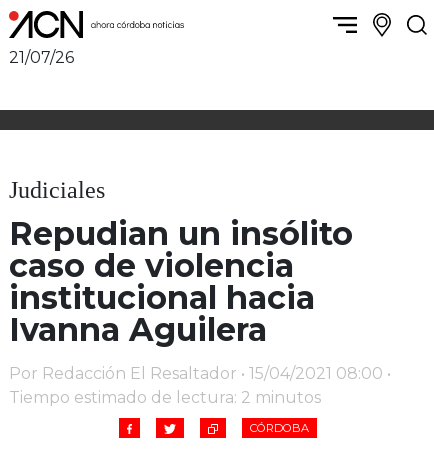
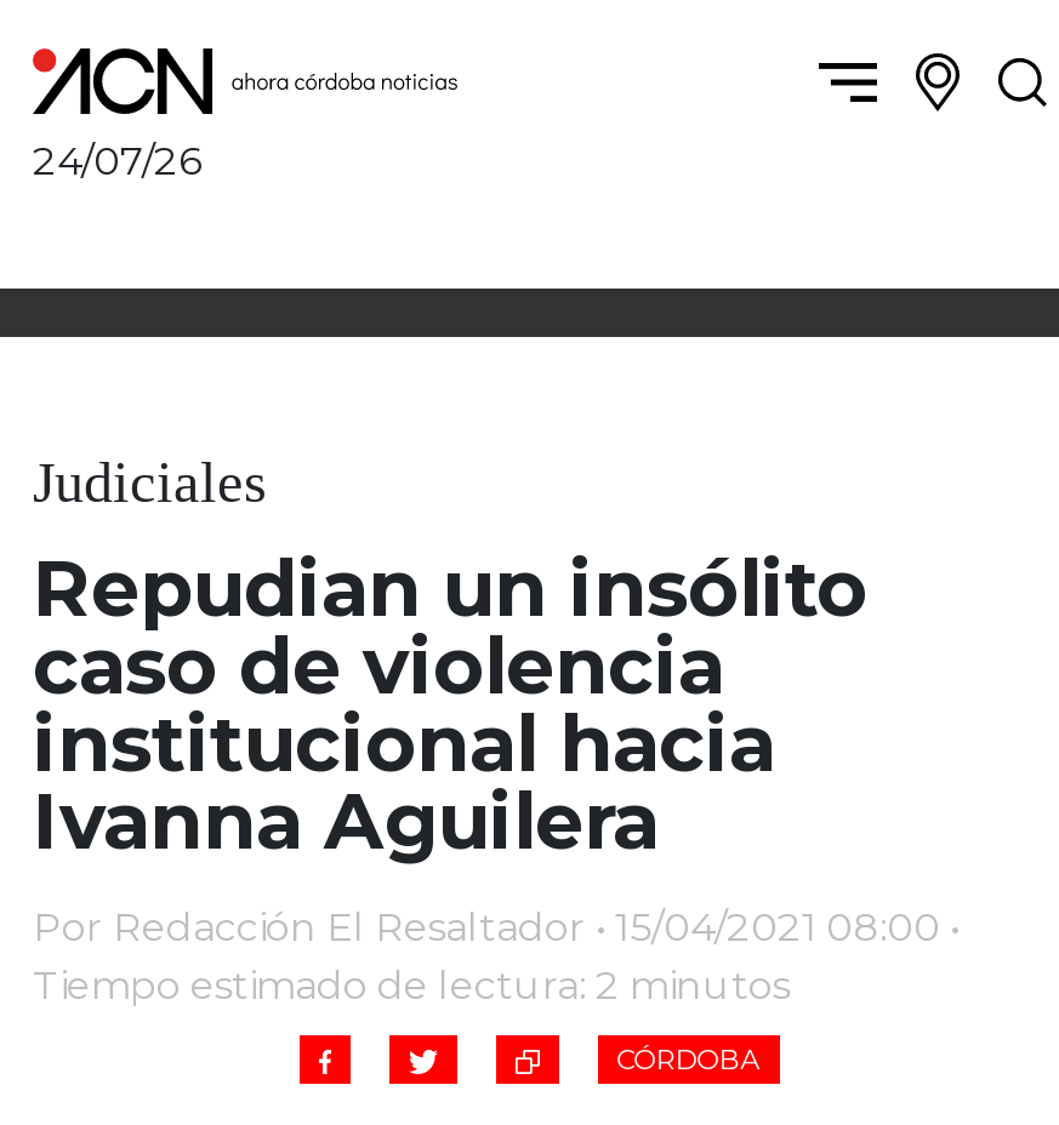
[9,48,74,67] 21/07/26 -> [33,137,200,184] 24/07/26

